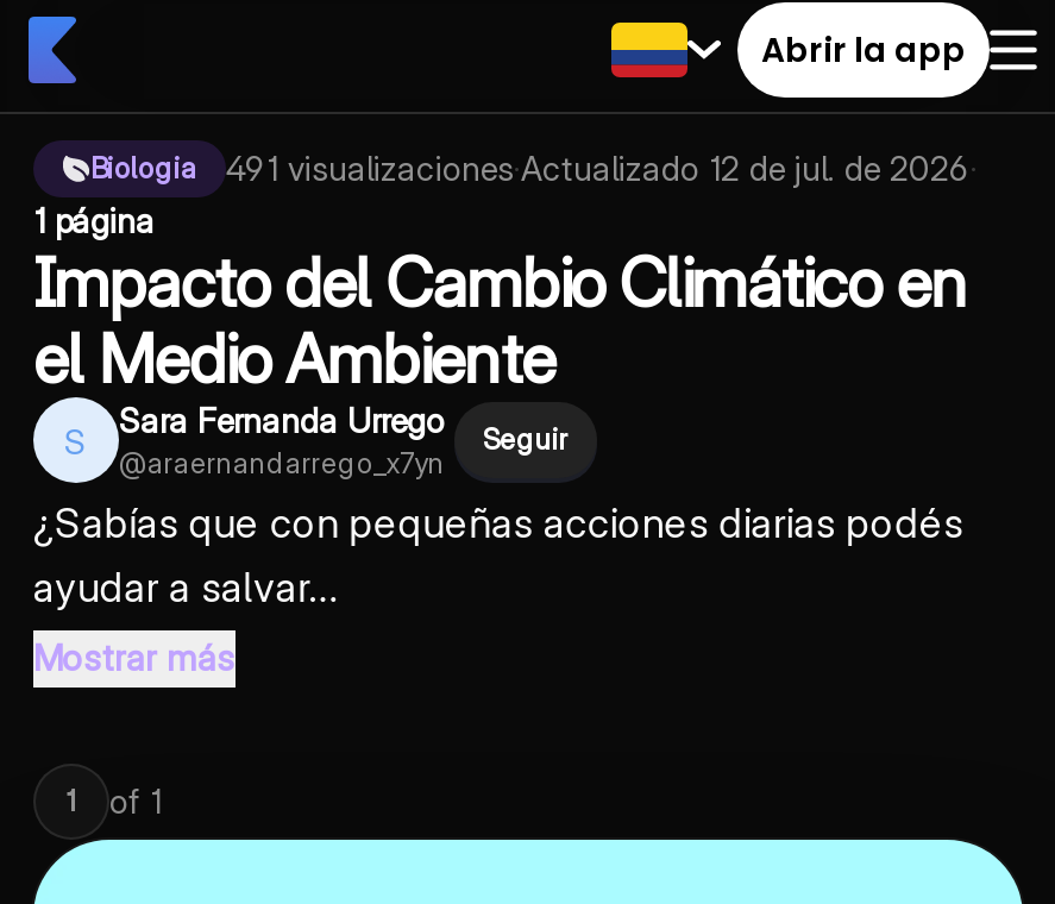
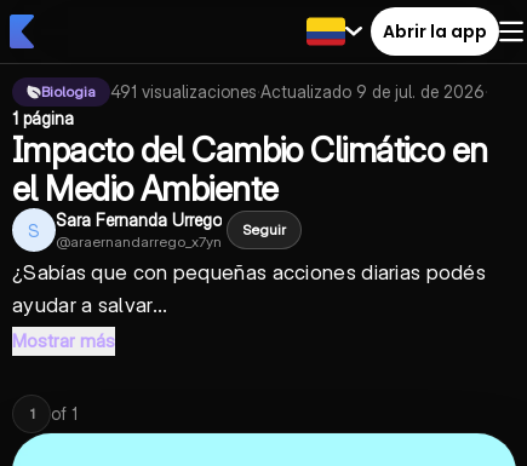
[226,147,978,188] 491 visualizaciones·Actualizado 12 de jul. de 2026 · -> [110,81,488,102] 491 visualizaciones·Actualizado 9 de jul. de 2026 ·

